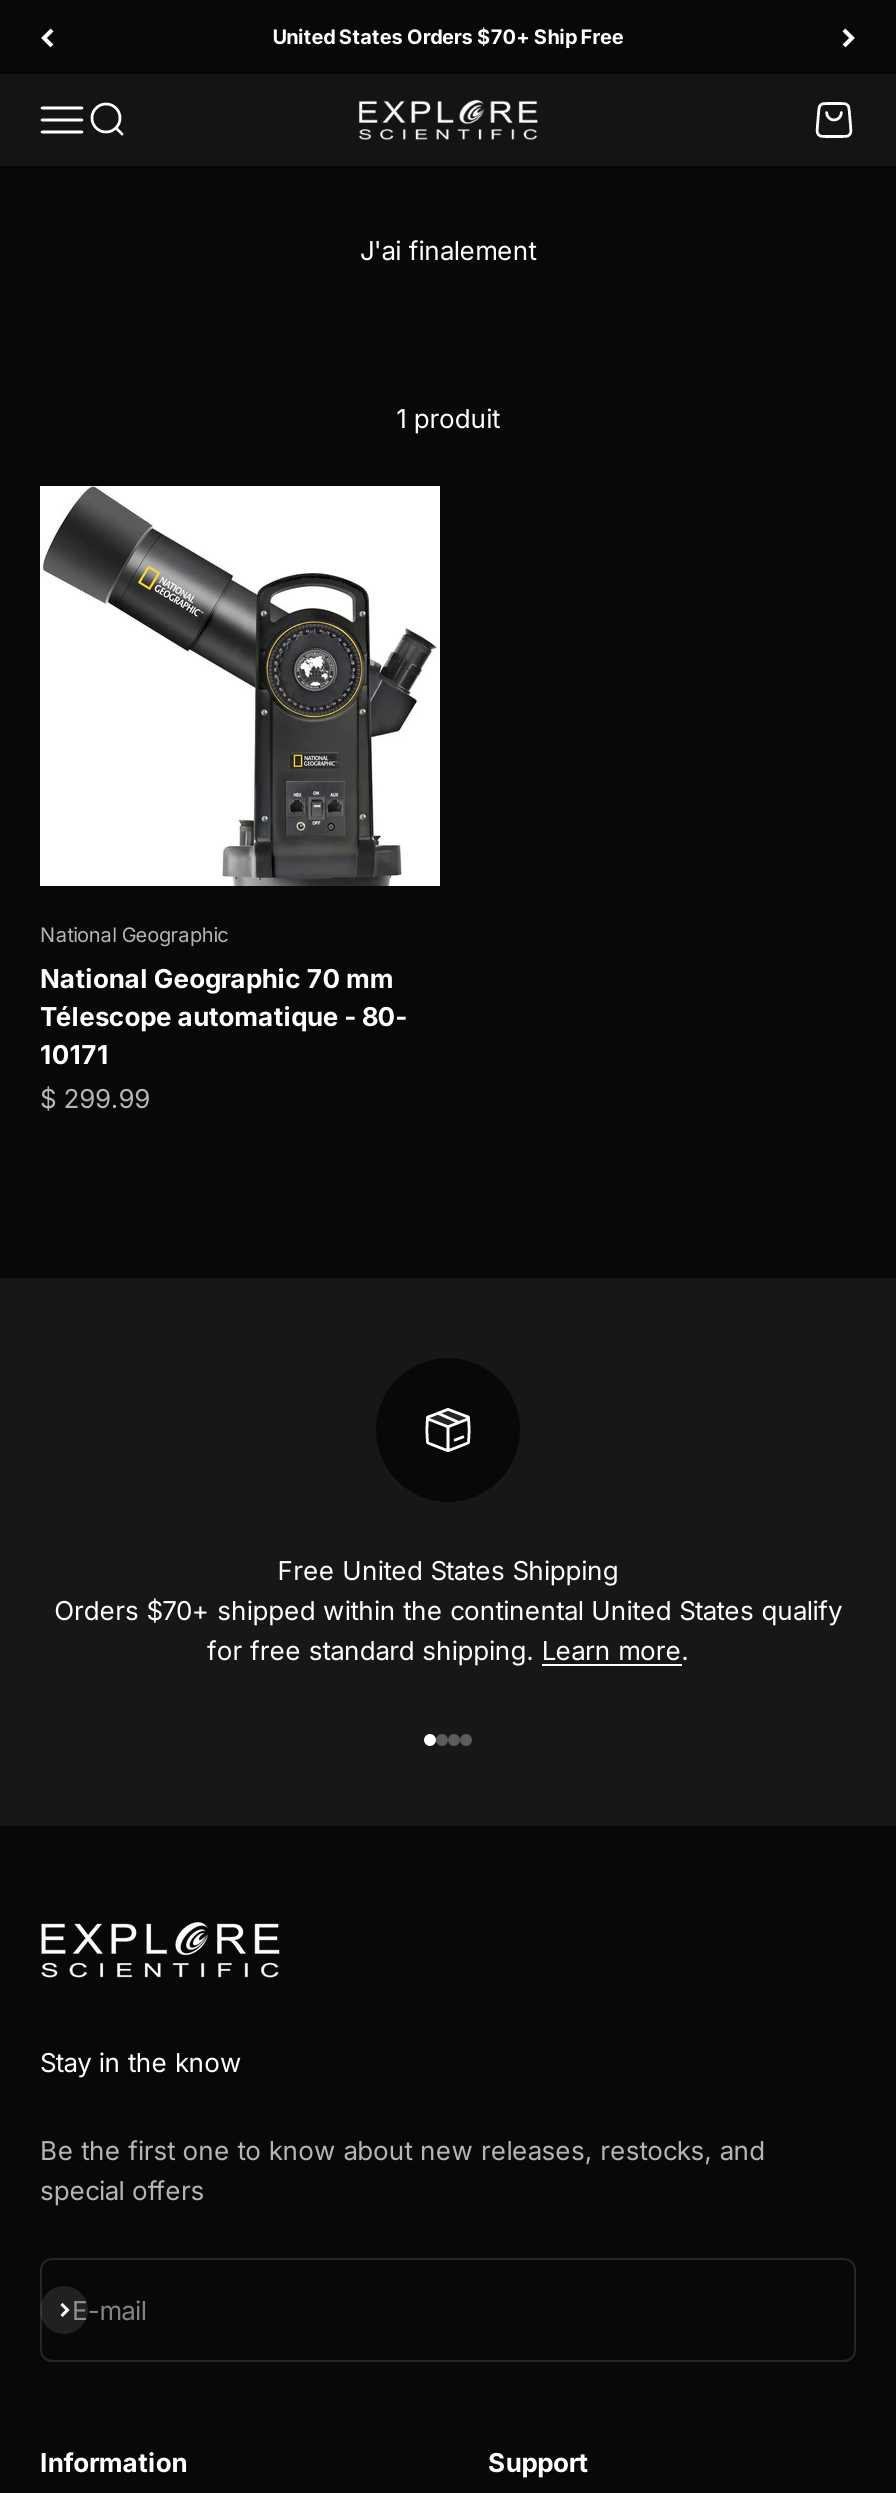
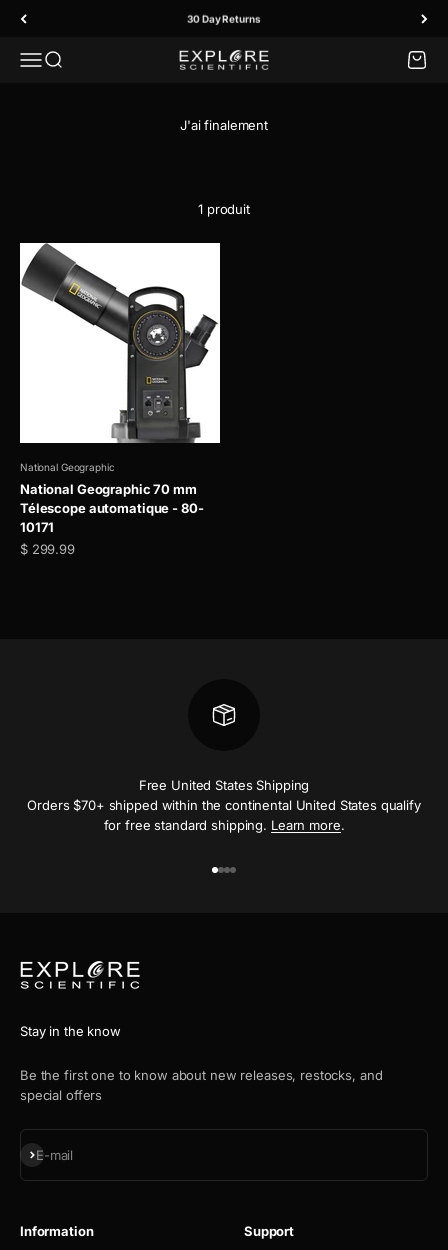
[273,24,623,48] United States Orders $70+ Ship Free -> [187,12,261,24] 30 Day Returns

